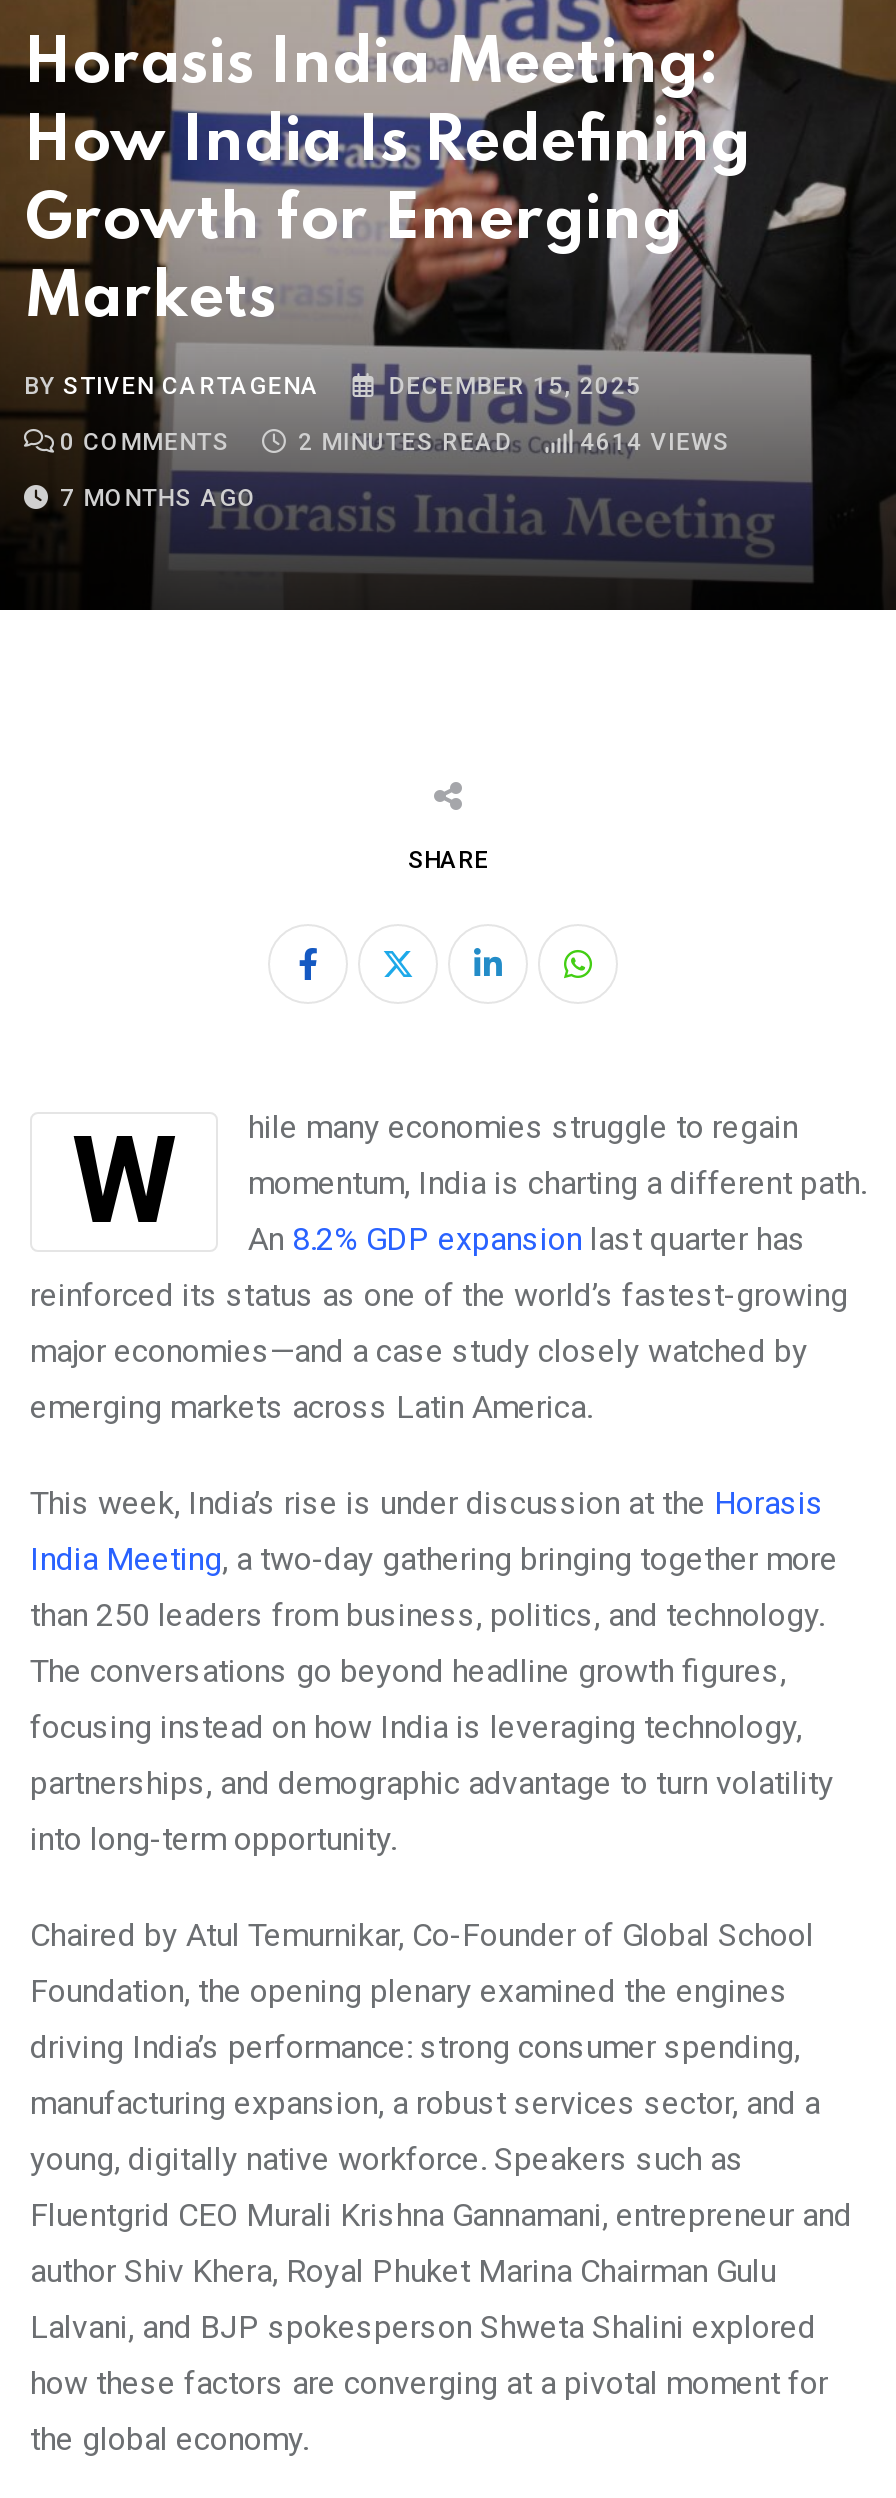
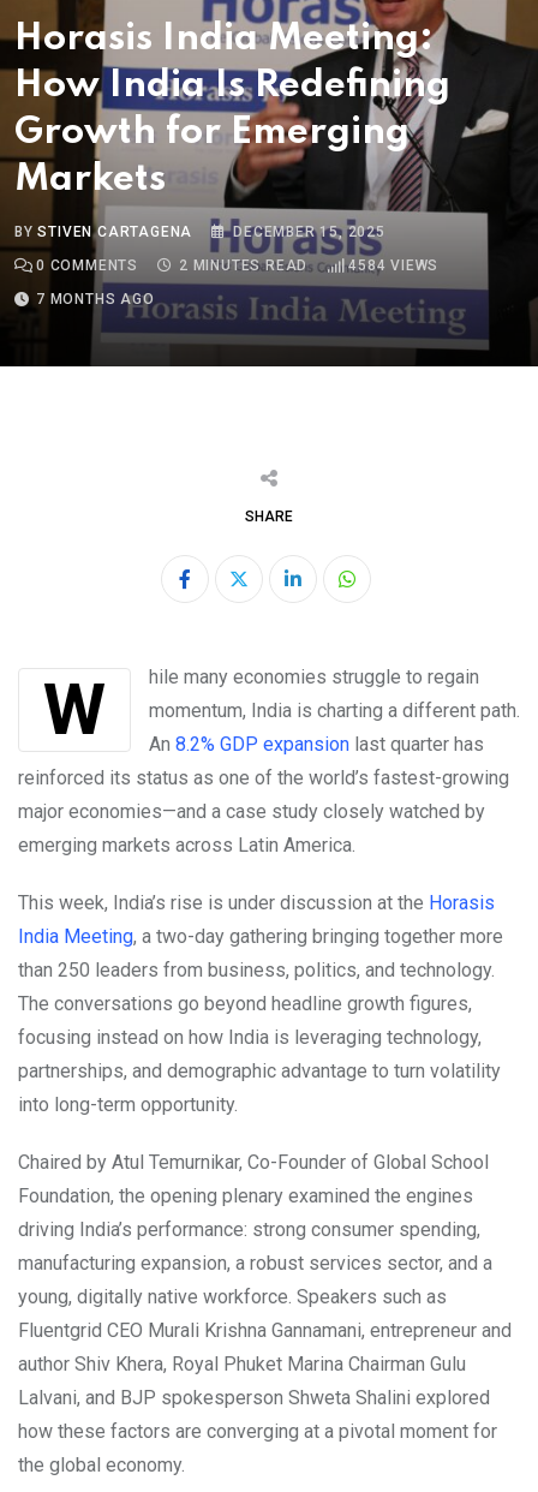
[580,428,730,456] 4614 VIEWS -> [348,257,439,274] 4584 VIEWS

